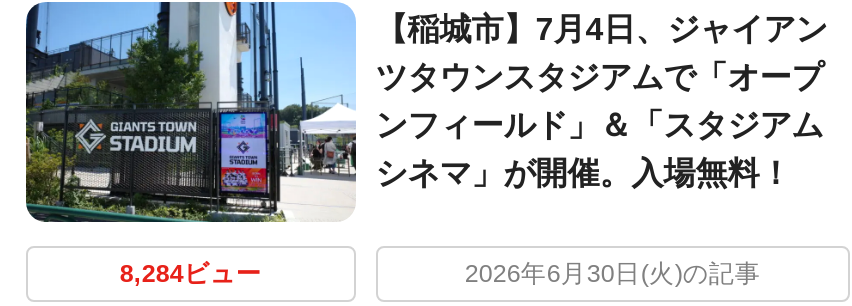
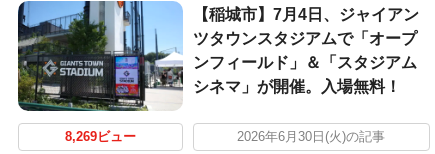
[120,259,262,287] 8,284ビュー -> [65,130,136,144] 8,269ビュー

